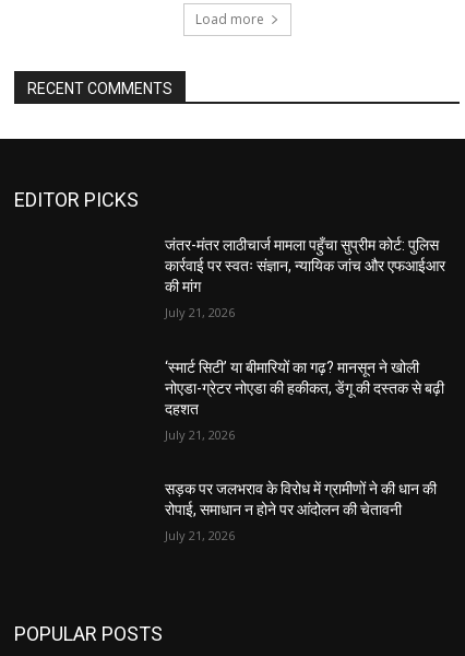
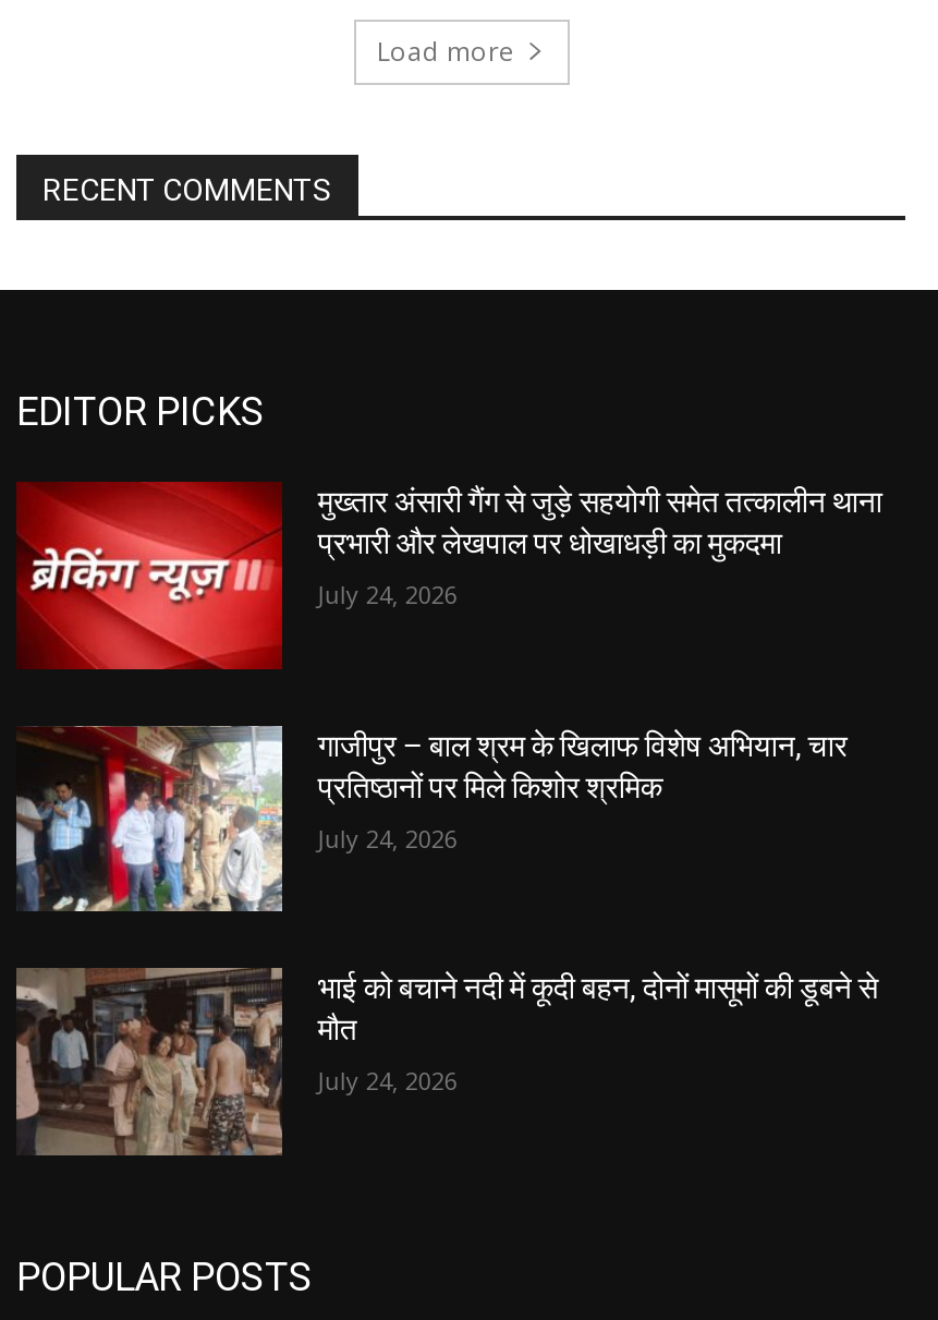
none -> [14,480,284,671] [image]
none -> [14,724,284,913] [image]
none -> [14,966,284,1158] [image]
[165,236,446,295] जंतर-मंतर लाठीचार्ज मामला पहुँचा सुप्रीम कोर्ट: पुलिस | कार्रवाई पर स्वतः संज्ञान, न्यायिक जांच और एफआईआर | की मांग -> [318,484,882,560] मुख्तार अंसारी गैंग से जुड़े सहयोगी समेत तत्कालीन थाना | प्रभारी और लेखपाल पर धोखाधड़ी का मुकदमा
[165,304,235,320] July 21, 2026 -> [318,578,457,611] July 24, 2026
[165,358,445,417] ‘स्मार्ट सिटी’ या बीमारियों का गढ़? मानसून ने खोली | नोएडा-ग्रेटर नोएडा की हकीकत, डेंगू की दस्तक से बढ़ी | दहशत -> [318,728,847,804] गाजीपुर – बाल श्रम के खिलाफ विशेष अभियान, चार | प्रतिष्ठानों पर मिले किशोर श्रमिक
[165,426,235,443] July 21, 2026 -> [318,821,457,854] July 24, 2026
[165,480,437,519] सड़क पर जलभराव के विरोध में ग्रामीणों ने की धान की | रोपाई, समाधान न होने पर आंदोलन की चेतावनी -> [318,971,878,1047] भाई को बचाने नदी में कूदी बहन, दोनों मासूमों की डूबने से | मौत
[165,527,235,544] July 21, 2026 -> [318,1065,457,1097] July 24, 2026

